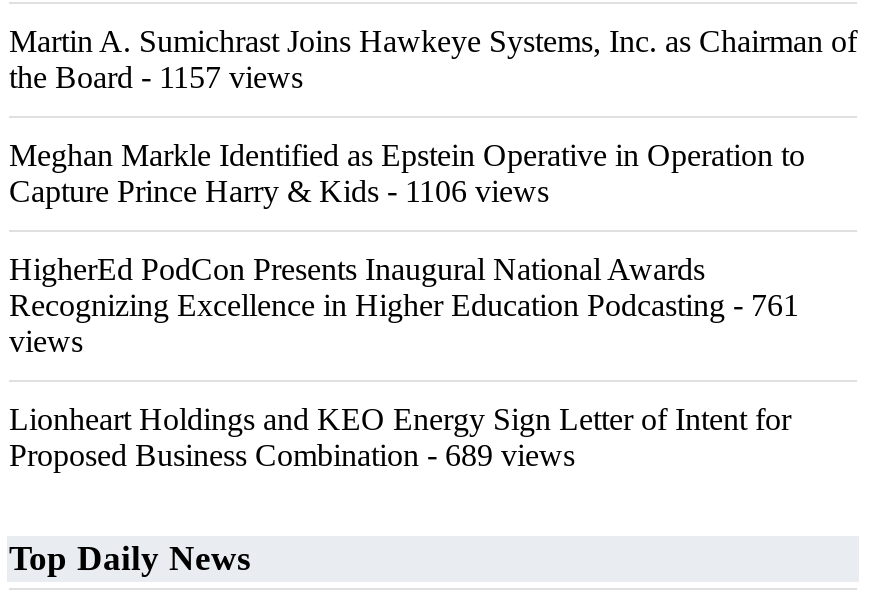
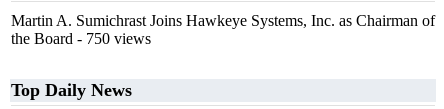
[9,60,805,472] the Board - 1157 views | Meghan Markle Identified as Epstein Operative in Operation to | Capture Prince Harry & Kids - 1106 views | HigherEd PodCon Presents Inaugural National Awards | Recognizing Excellence in Higher Education Podcasting - 761 | views | Lionheart Holdings and KEO Energy Sign Letter of Intent for | Proposed Business Combination - 689 views -> [11,30,151,47] the Board - 750 views

